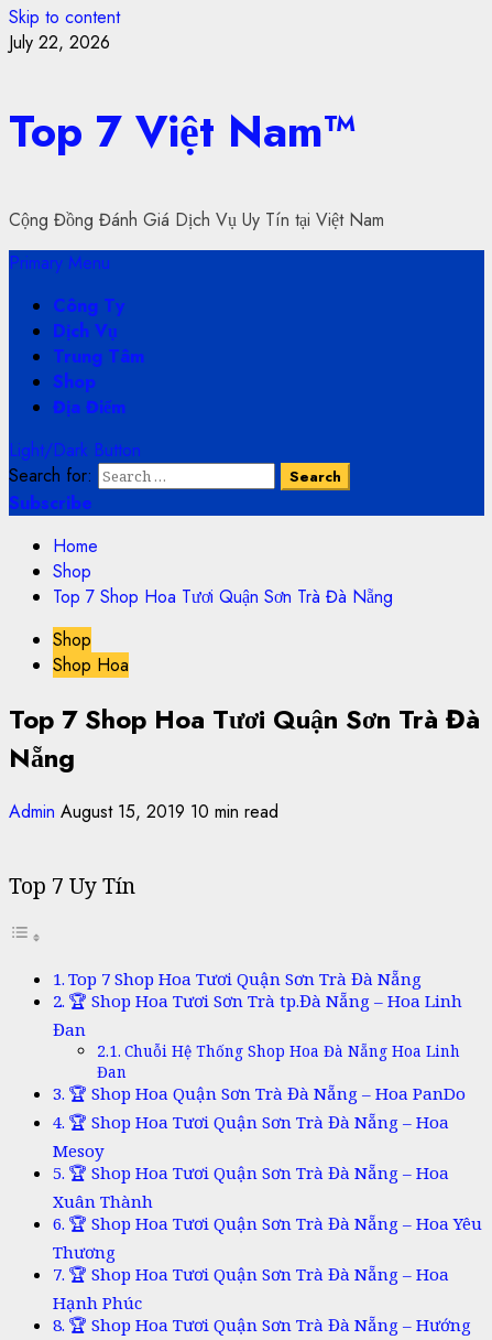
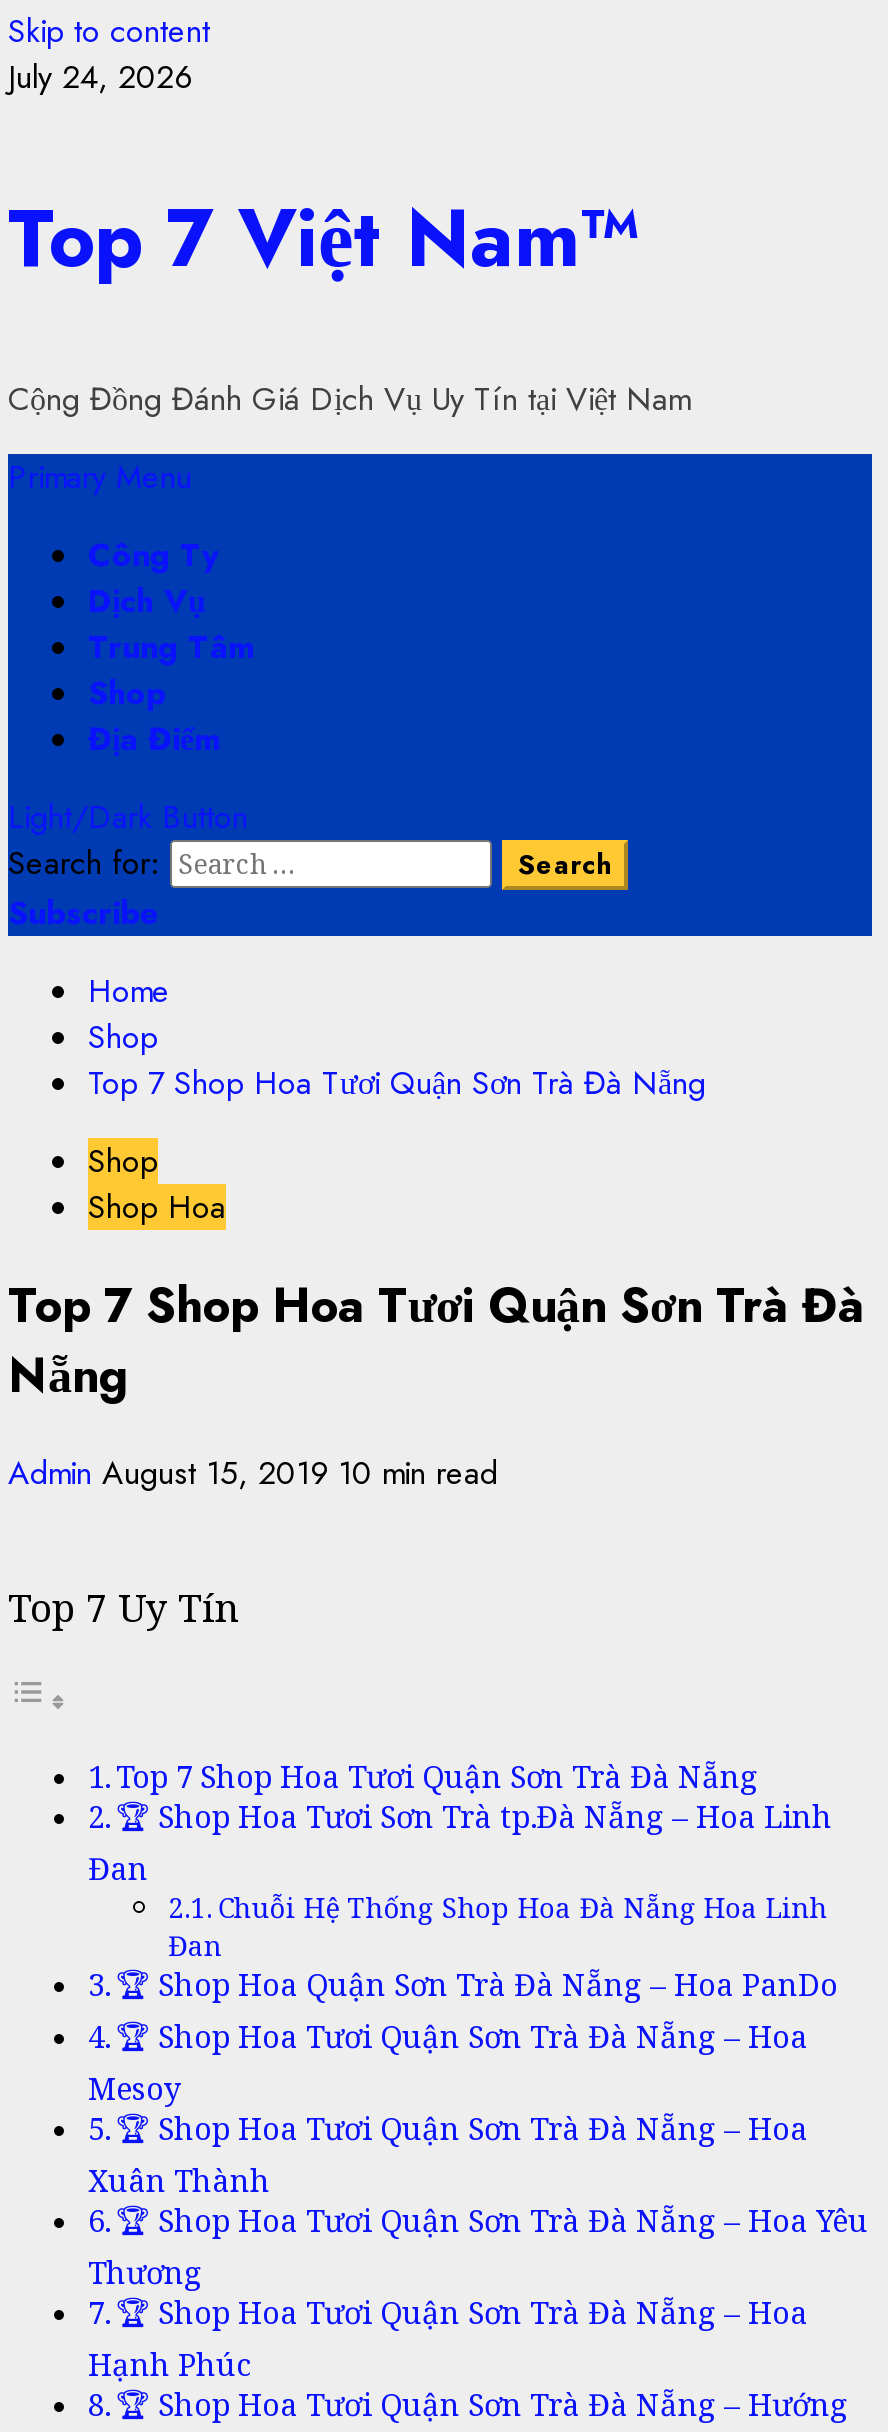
[9,30,110,55] July 22, 2026 -> [8,54,192,100] July 24, 2026

